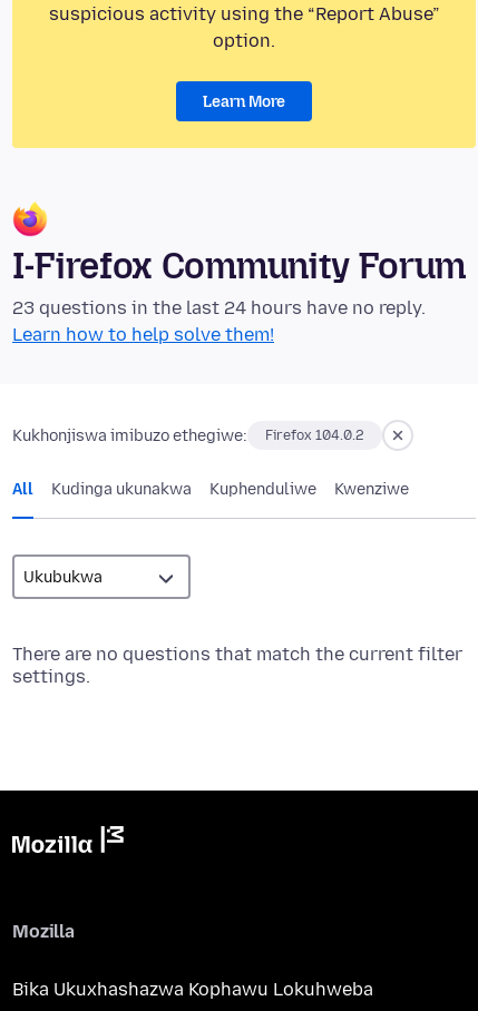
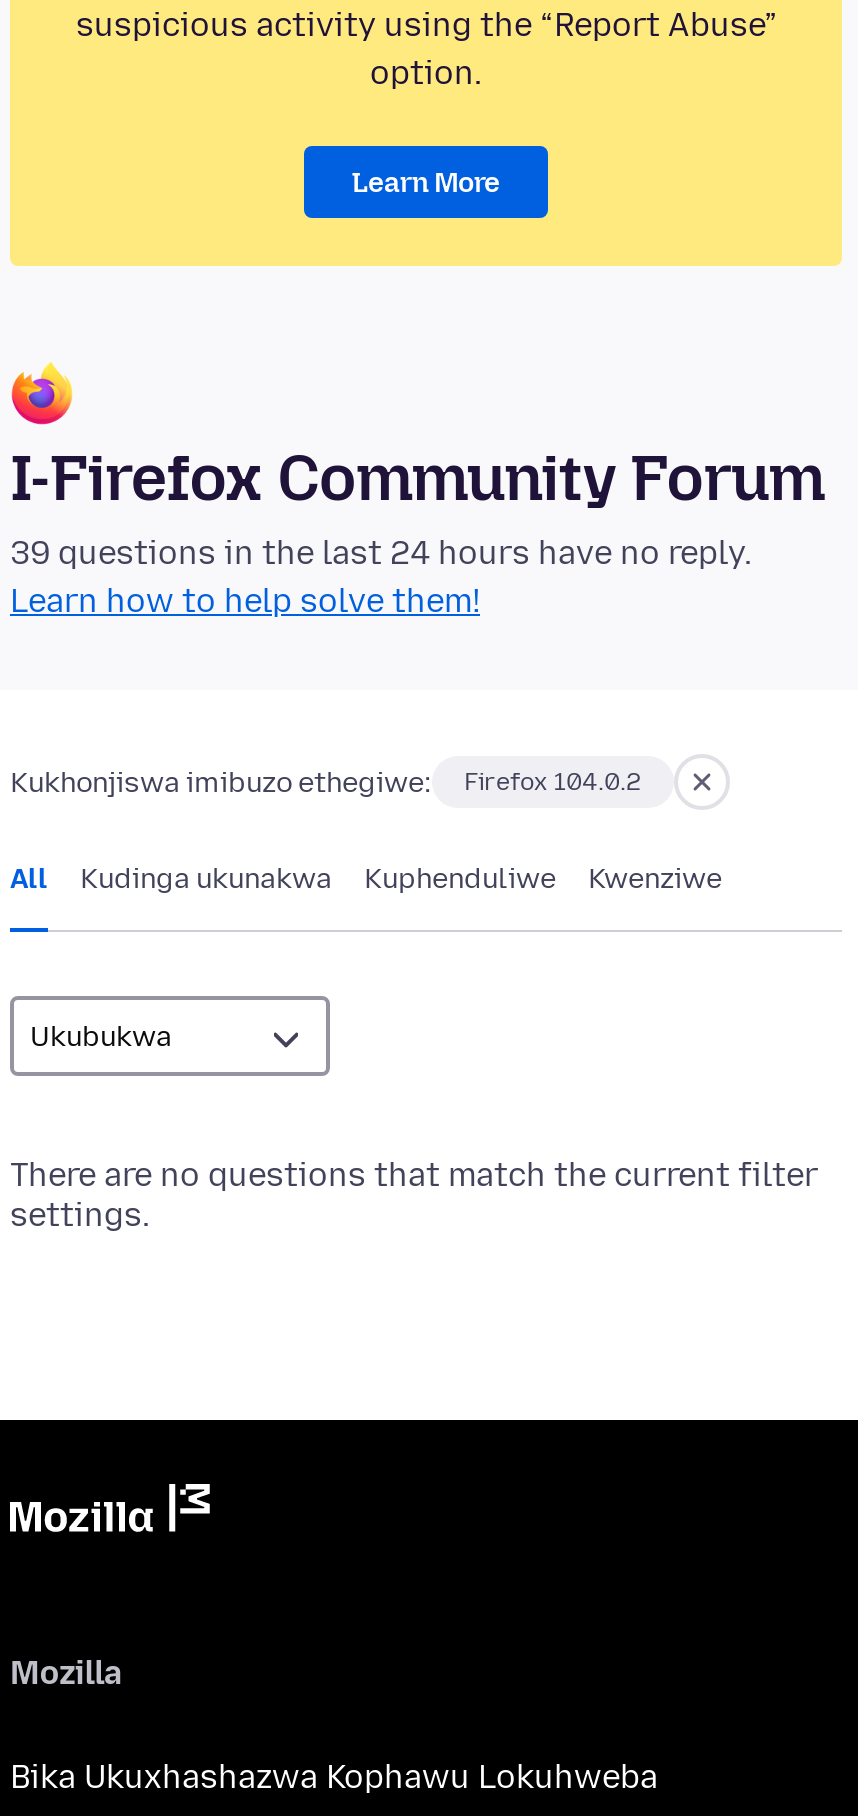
[12,298,426,319] 23 questions in the last 24 hours have no reply. -> [10,535,752,573] 39 questions in the last 24 hours have no reply.

